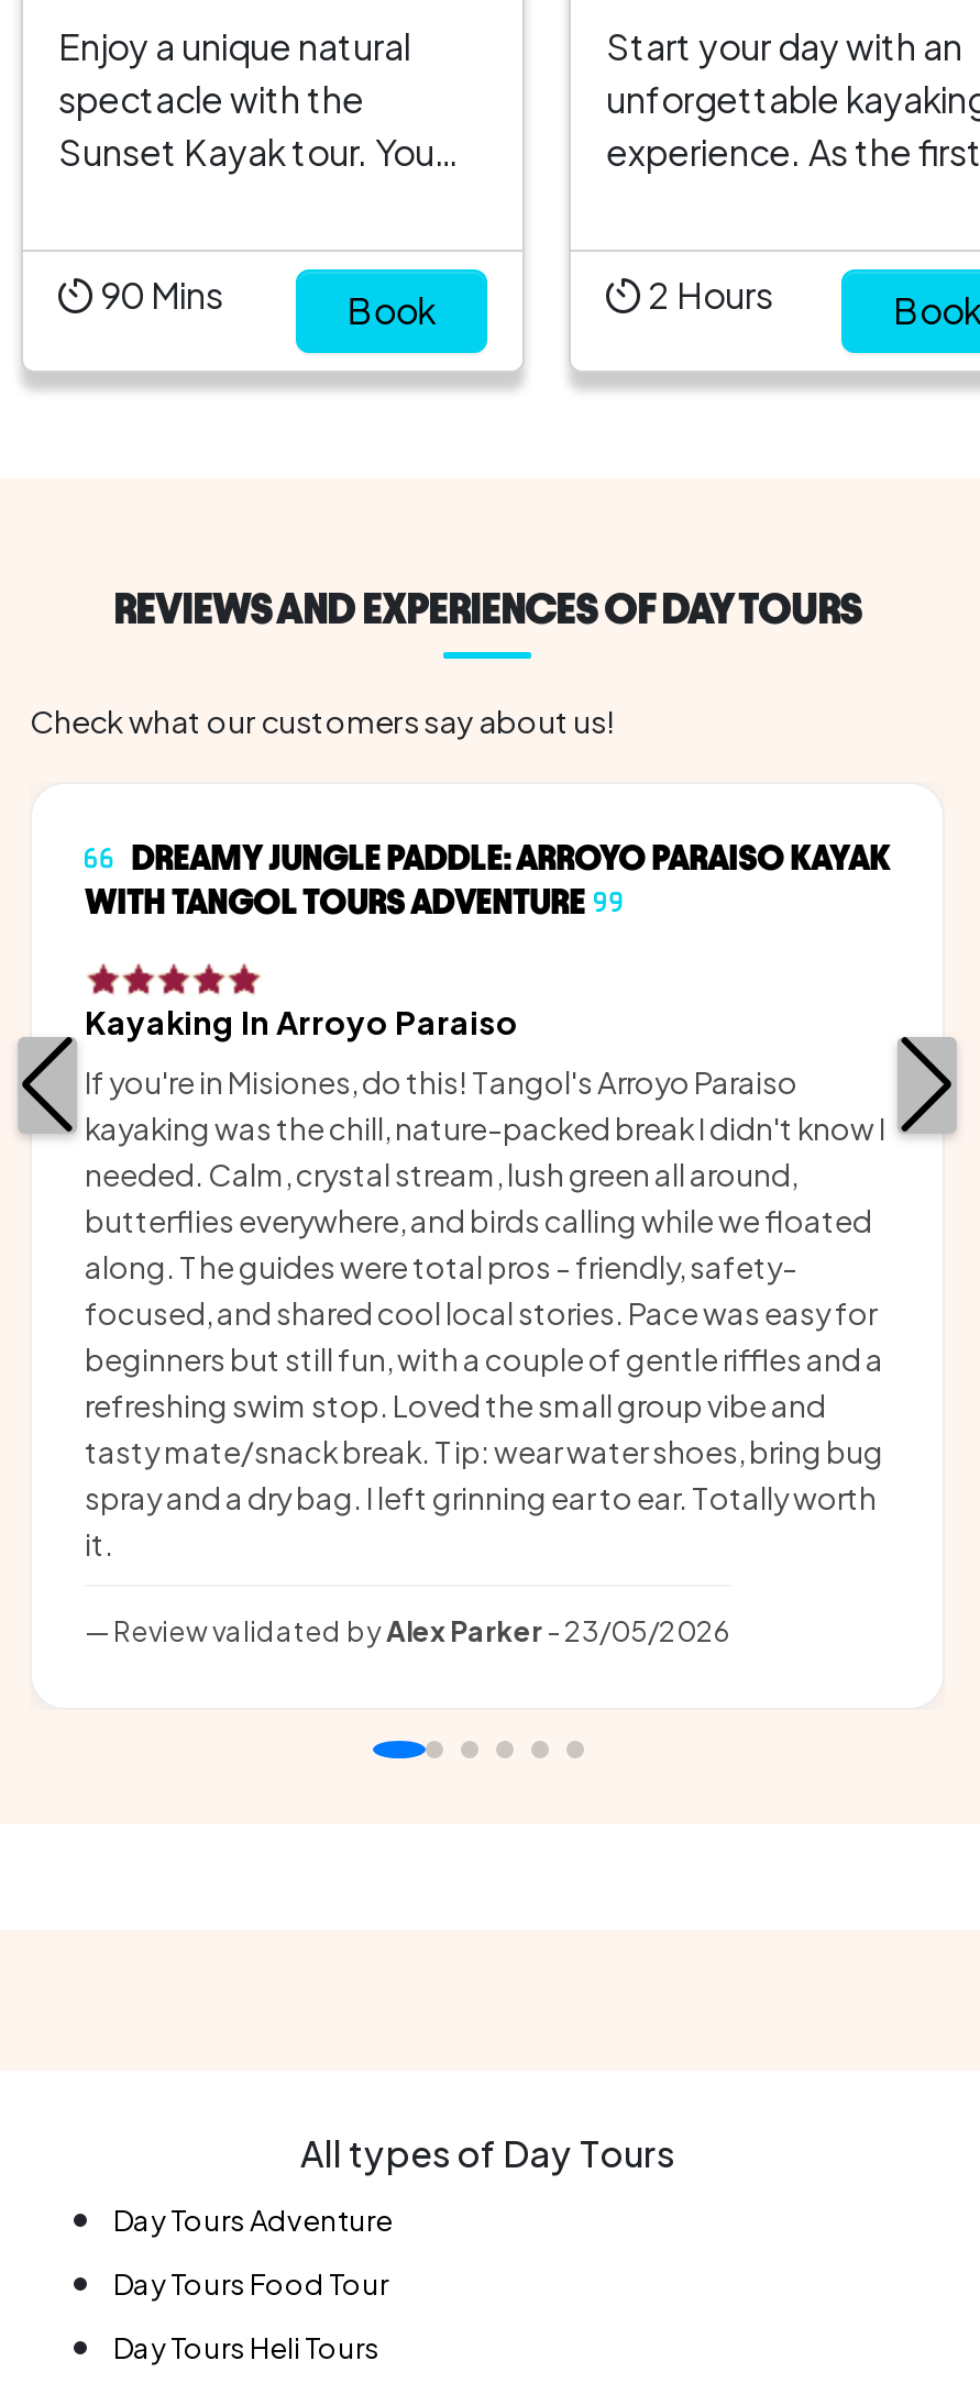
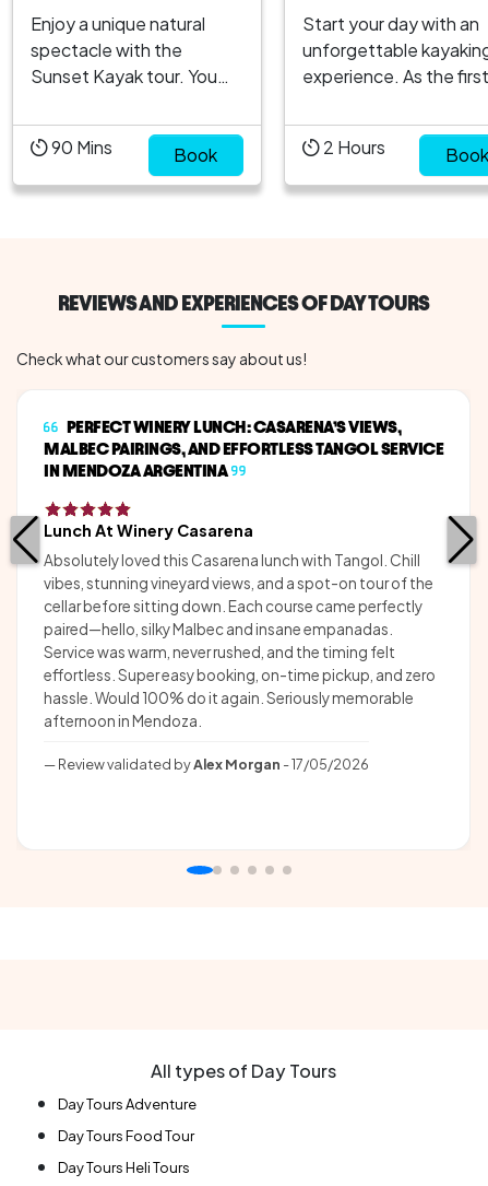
[85,839,890,920] DREAMY JUNGLE PADDLE: ARROYO PARAISO KAYAK | WITH TANGOL TOURS ADVENTURE -> [44,418,443,480] PERFECT WINERY LUNCH: CASARENA’S VIEWS, | MALBEC PAIRINGS, AND EFFORTLESS TANGOL SERVICE | IN MENDOZA ARGENTINA
[85,1002,518,1041] Kayaking In Arroyo Paraiso -> [44,520,253,540] Lunch At Winery Casarena
[85,1063,885,1563] If you're in Misiones, do this! Tangol's Arroyo Paraiso | kayaking was the chill, nature-packed break I didn't know I | needed. Calm, crystal stream, lush green all around, | butterflies everywhere, and birds calling while we floated | along. The guides were total pros - friendly, safety- | focused, and shared cool local stories. Pace was easy for | beginners but still fun, with a couple of gentle riffles and a | refreshing swim stop. Loved the small group vibe and | tasty mate/snack break. Tip: wear water shoes, bring bug | spray and a dry bag. I left grinning ear to ear. Totally worth | it. -> [44,551,436,730] Absolutely loved this Casarena lunch with Tangol. Chill | vibes, stunning vineyard views, and a spot-on tour of the | cellar before sitting down. Each course came perfectly | paired—hello, silky Malbec and insane empanadas. | Service was warm, never rushed, and the timing felt | effortless. Super easy booking, on-time pickup, and zero | hassle. Would 100% do it again. Seriously memorable | afternoon in Mendoza.
[113,1613,731,1648] Review validated byAlex Parker - 23/05/2026 -> [58,755,369,773] Review validated byAlex Morgan - 17/05/2026

